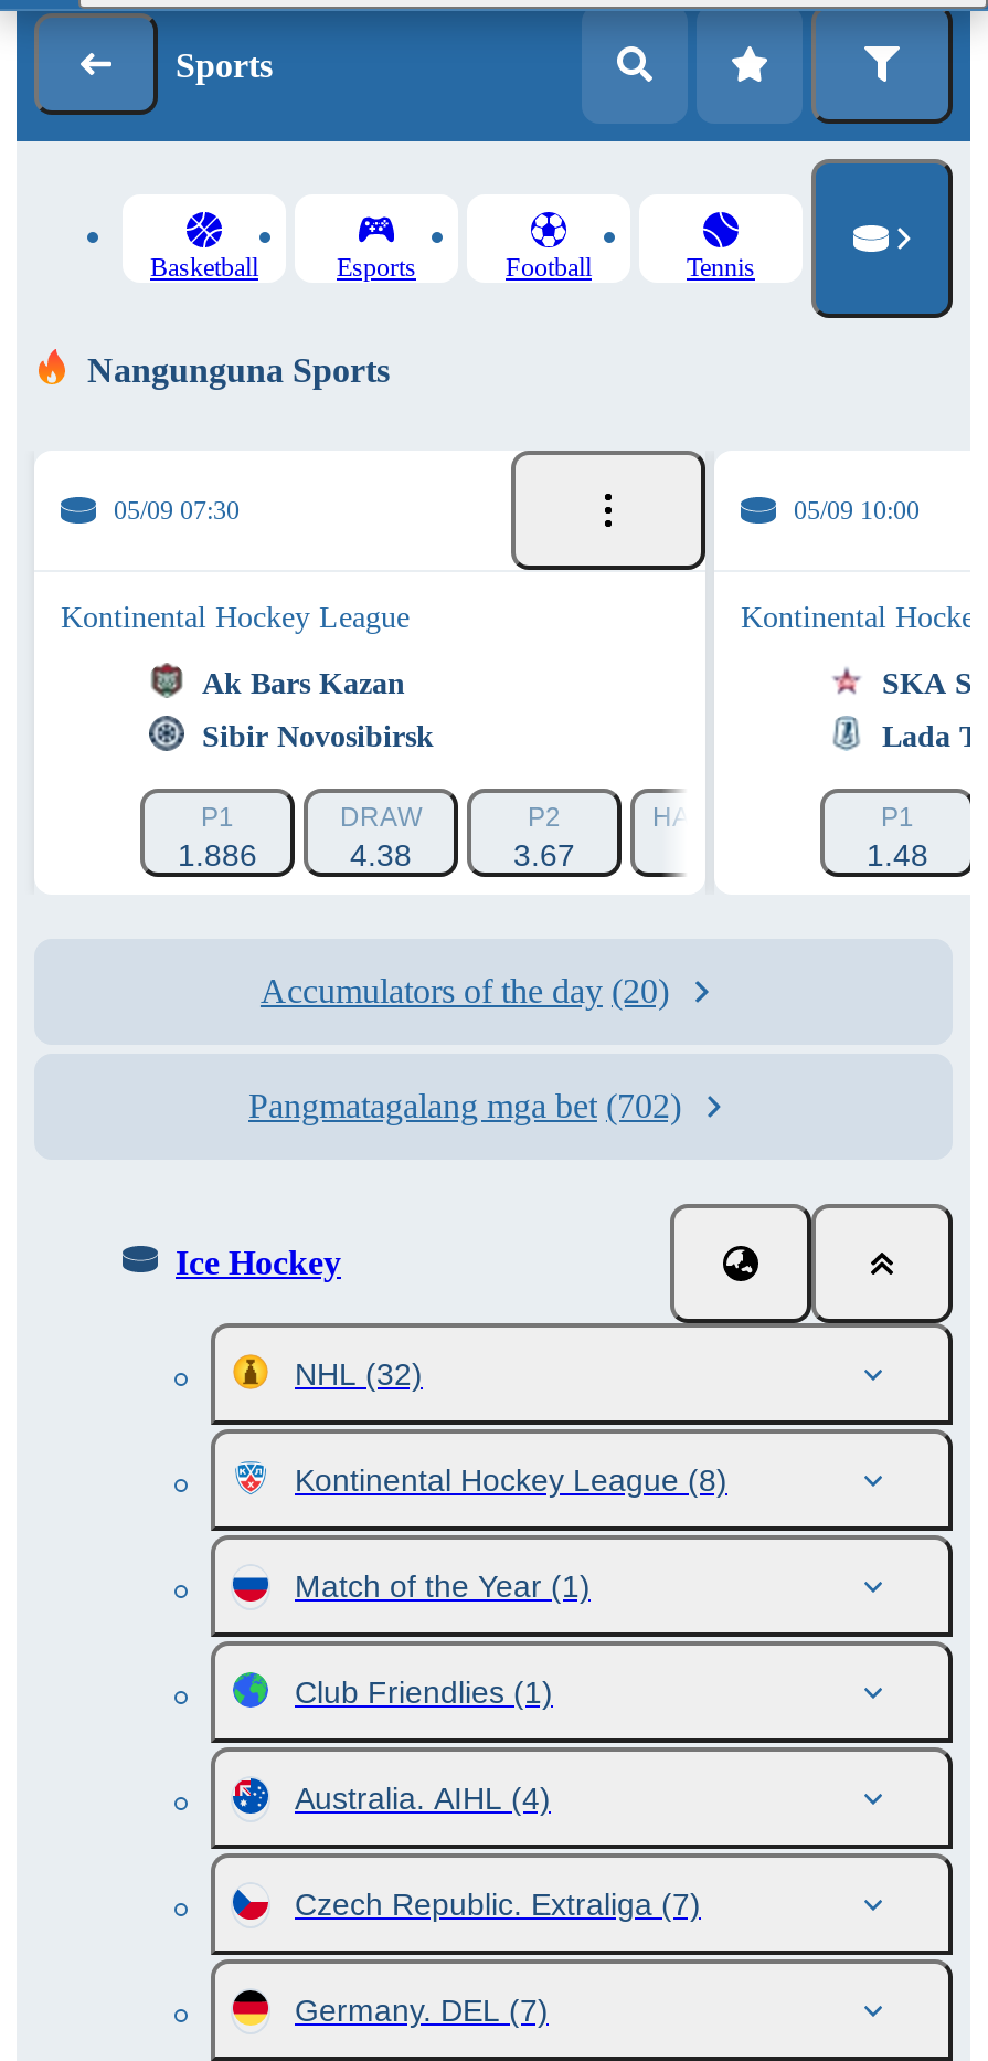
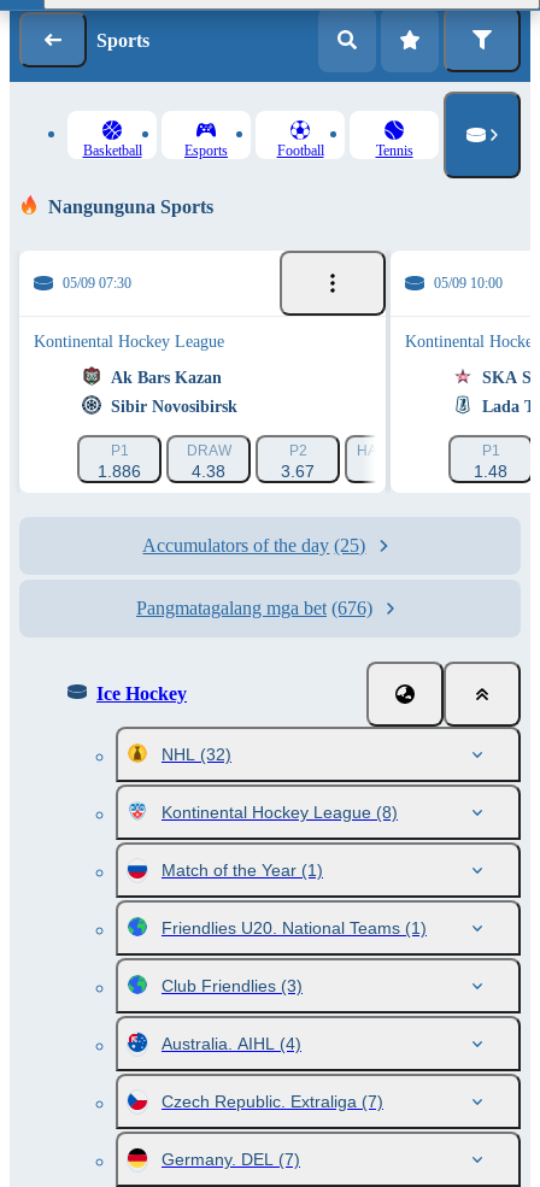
[261,972,669,1010] Accumulators of the day (20) -> [143,535,366,556] Accumulators of the day (25)
[248,1087,681,1124] Pangmatagalang mga bet (702) -> [136,598,372,618] Pangmatagalang mga bet (676)
[295,1674,553,1710] Club Friendlies (1) -> [162,918,427,995] Friendlies U20. National Teams (1) | Club Friendlies (3)

